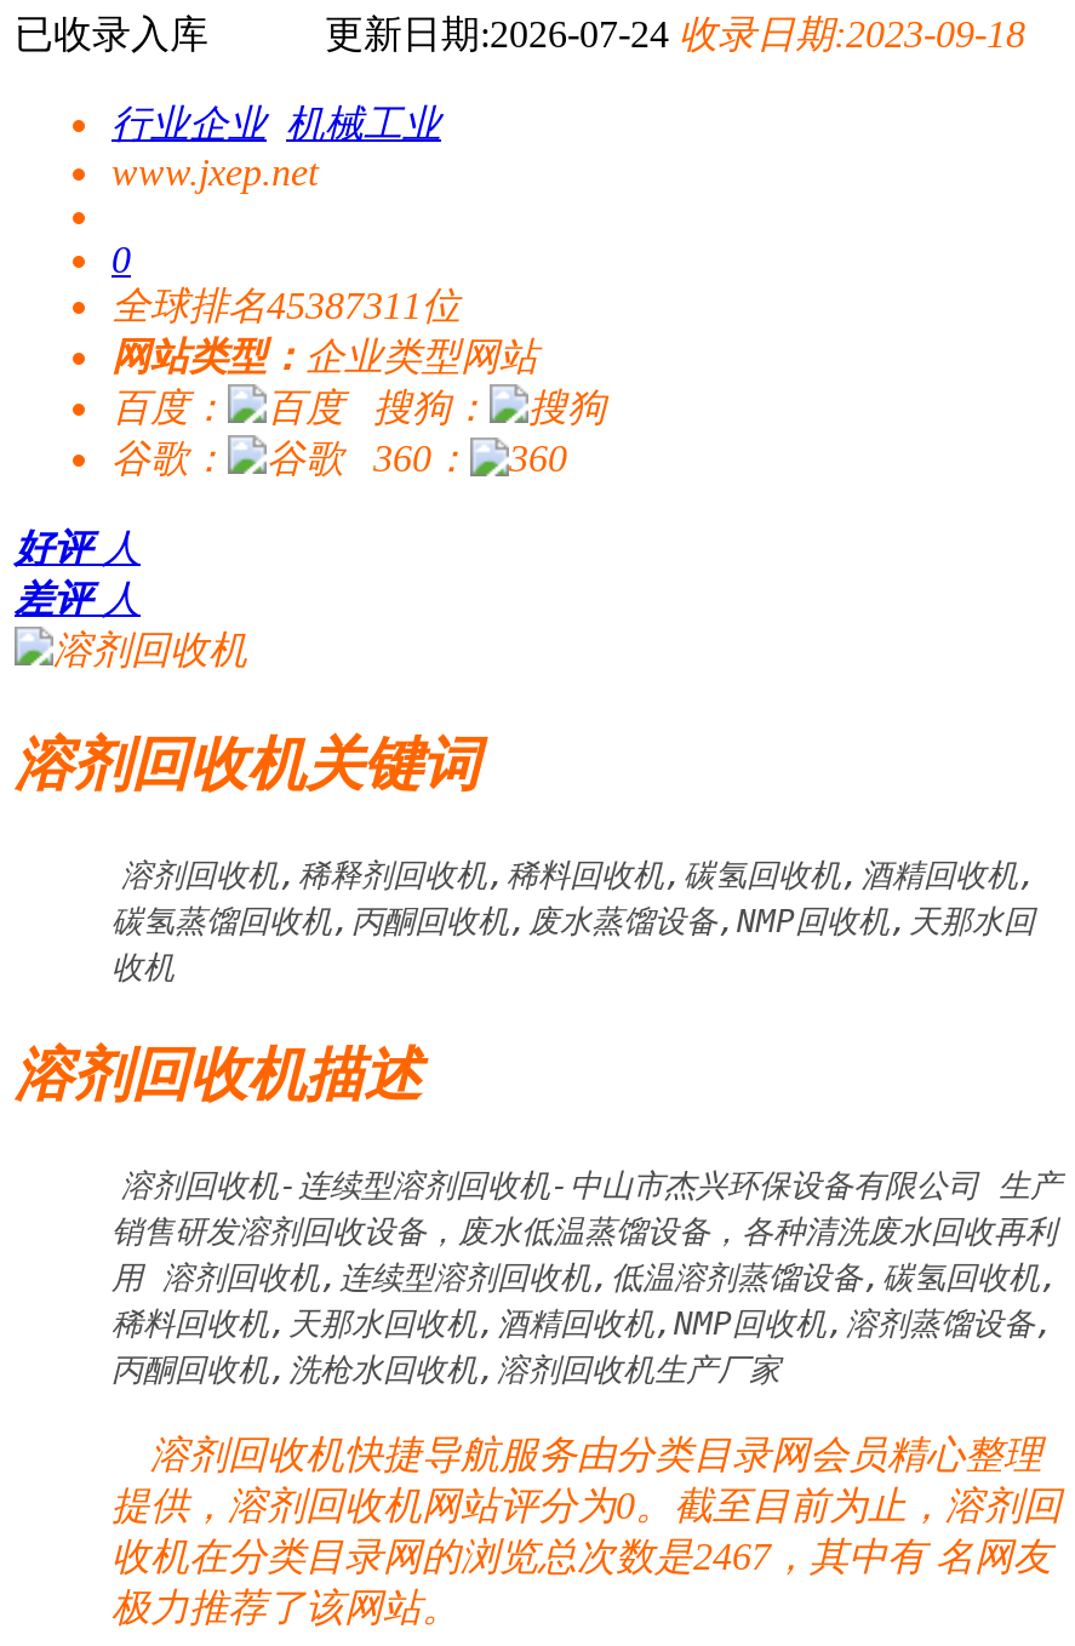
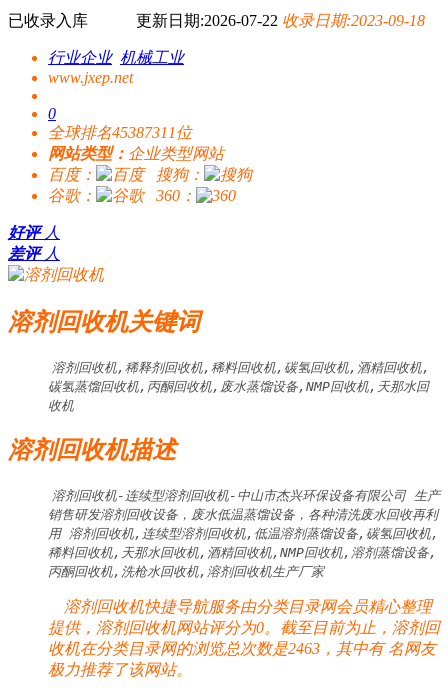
[325,13,1025,54] 更新日期:2026-07-24收录日期:2023-09-18 -> [136,12,425,29] 更新日期:2026-07-22收录日期:2023-09-18
[111,1536,1052,1578] 收机在分类目录网的浏览总次数是2467，其中有名网友 -> [48,640,436,657] 收机在分类目录网的浏览总次数是2463，其中有名网友

